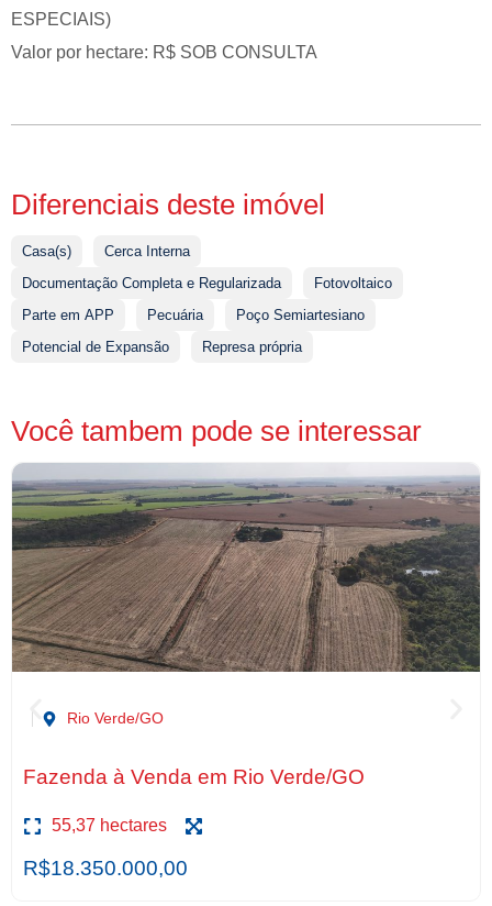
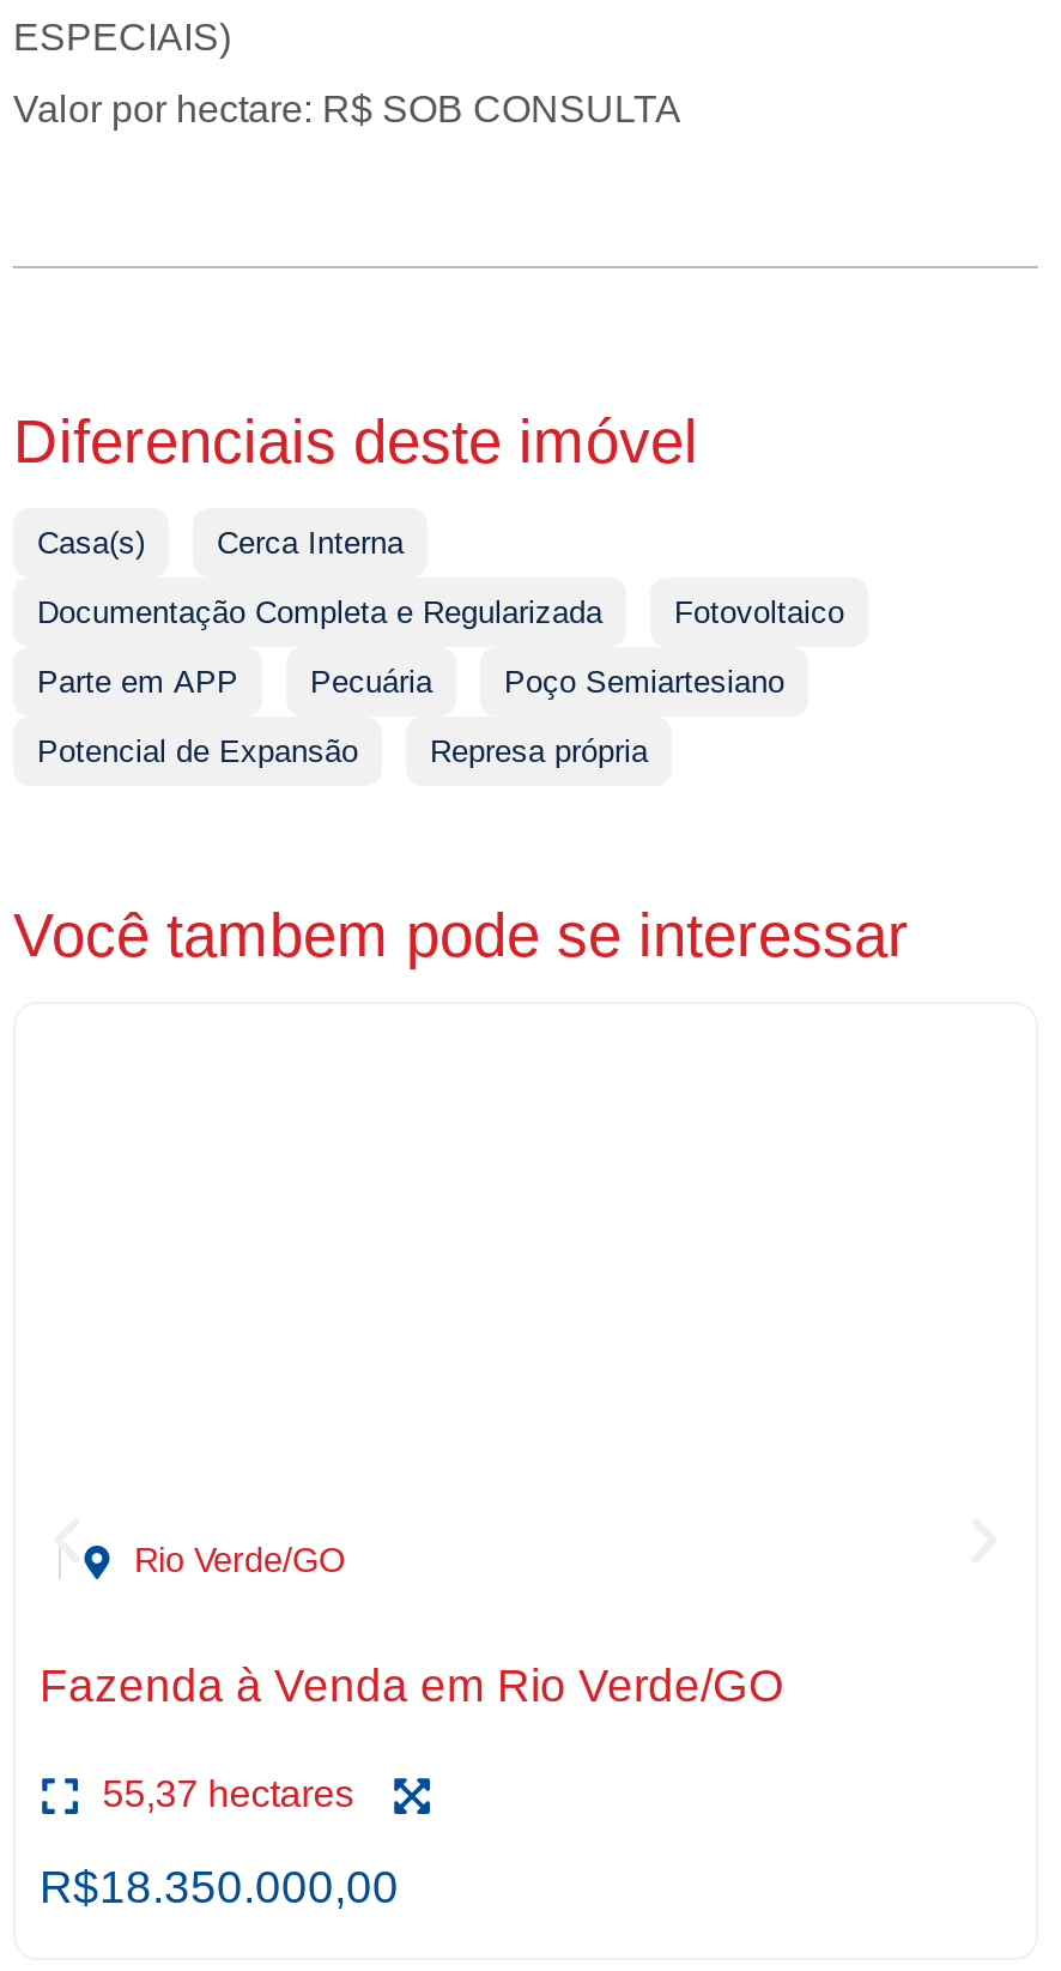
[11,463,481,673] [image] -> none

